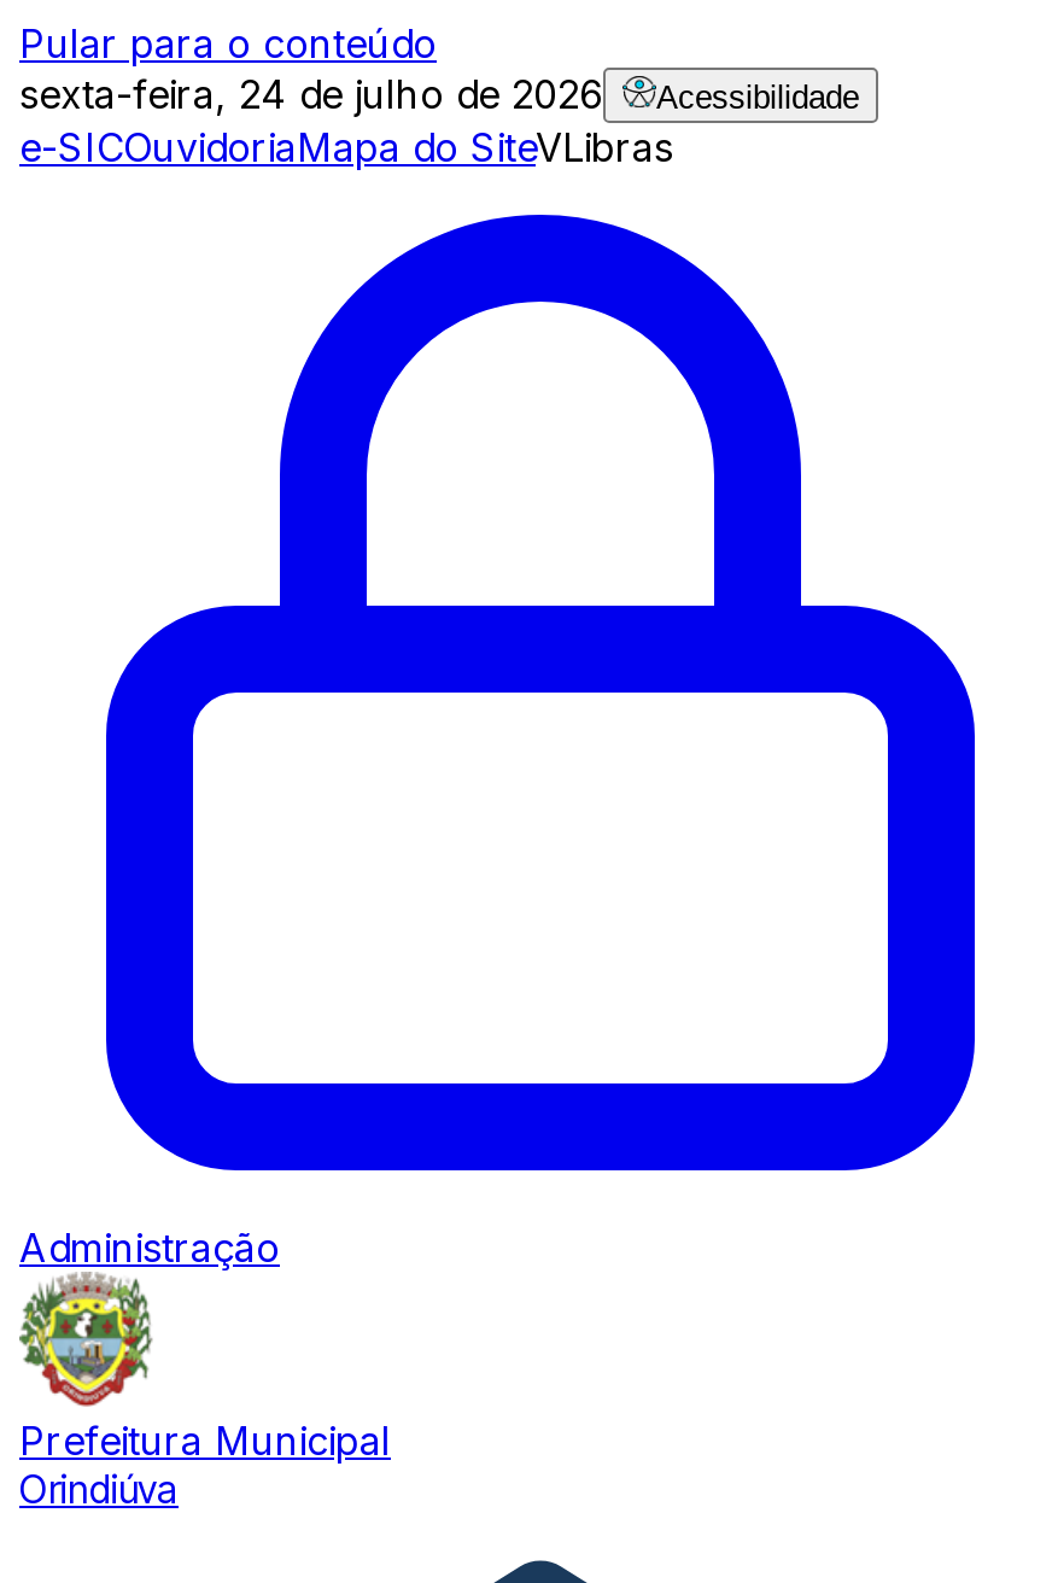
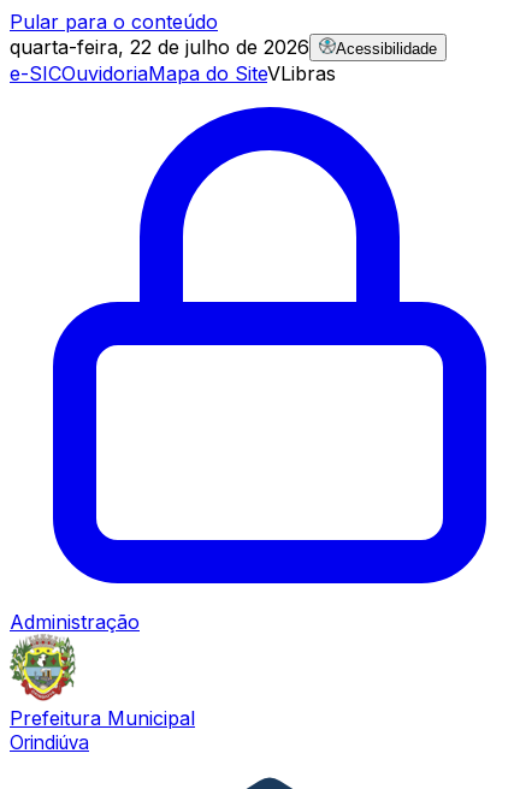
[19,70,603,118] sexta-feira, 24 de julho de 2026 -> [10,35,309,59] quarta-feira, 22 de julho de 2026

